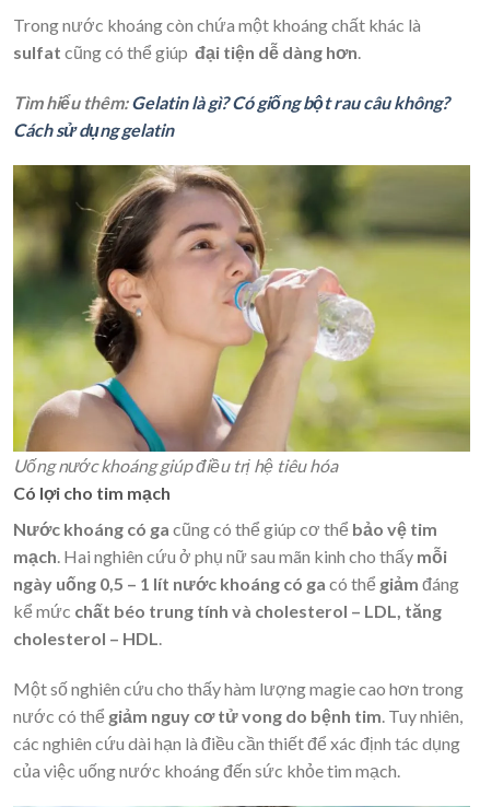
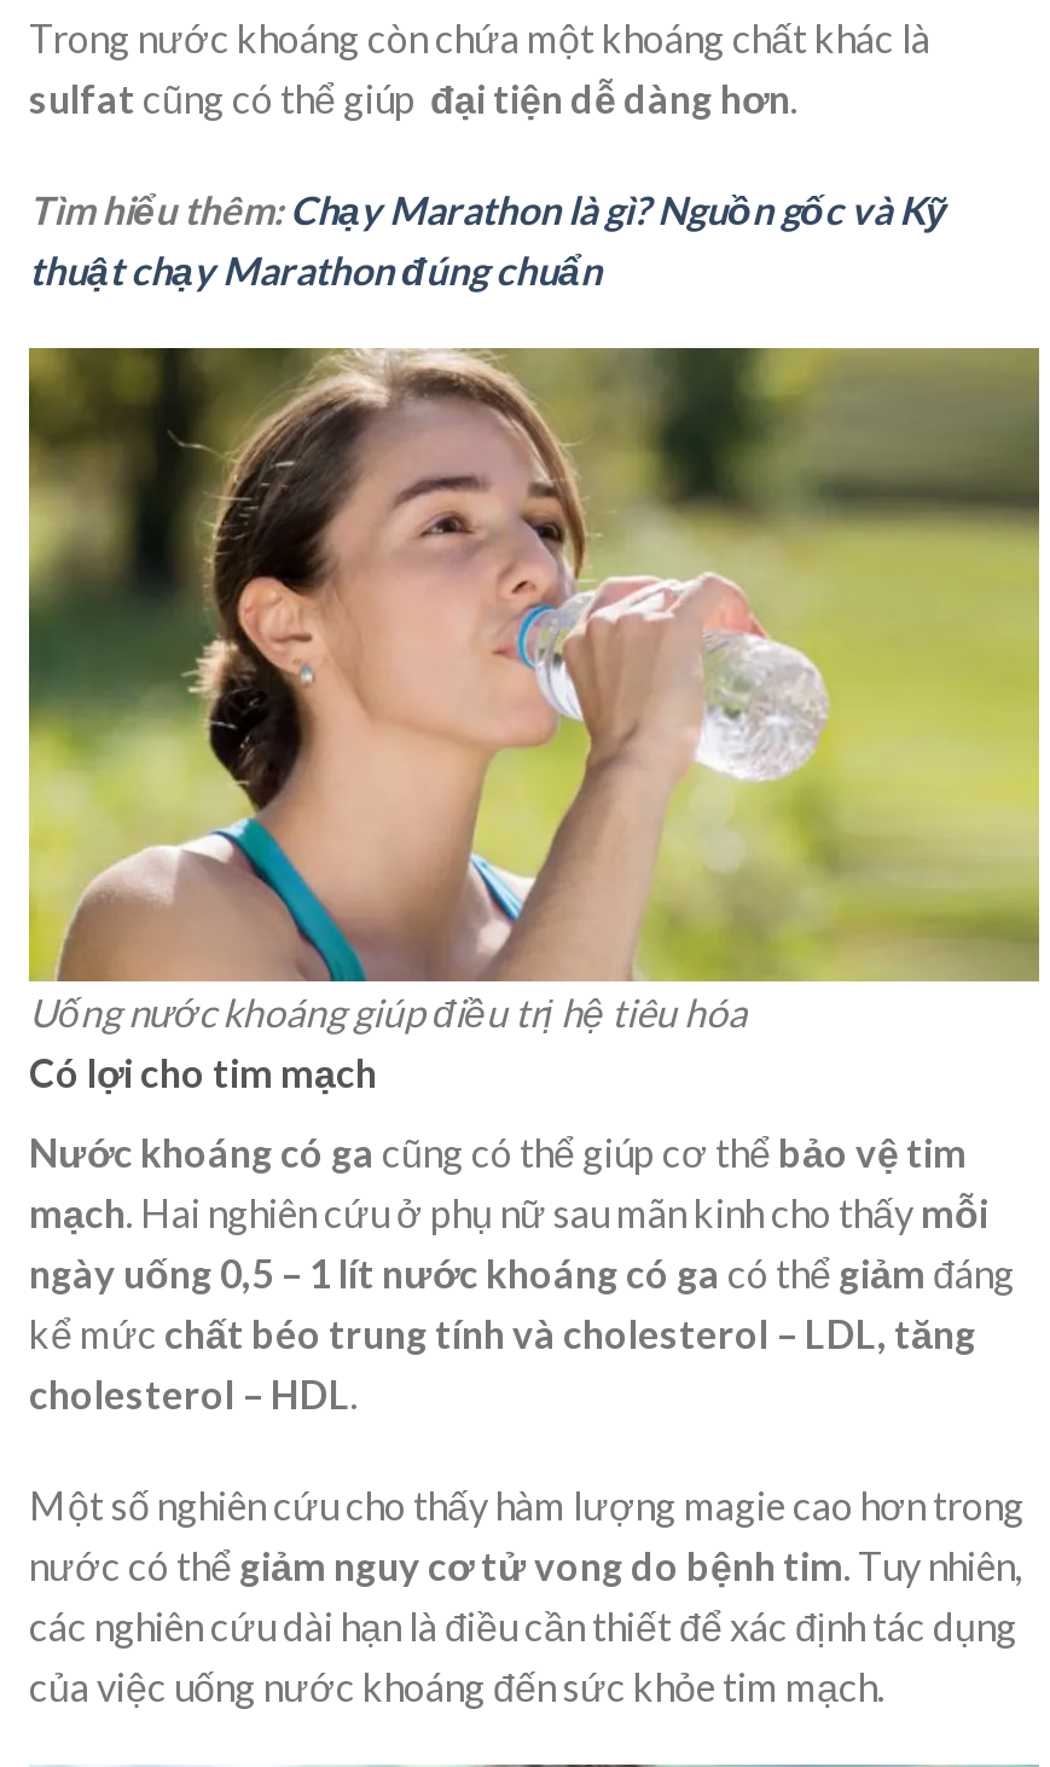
[13,92,449,140] Tìm hiểu thêm: Gelatin là gì? Có giống bột rau câu không? | Cách sử dụng gelatin -> [29,185,947,292] Tìm hiểu thêm: Chạy Marathon là gì? Nguồn gốc và Kỹ | thuật chạy Marathon đúng chuẩn

